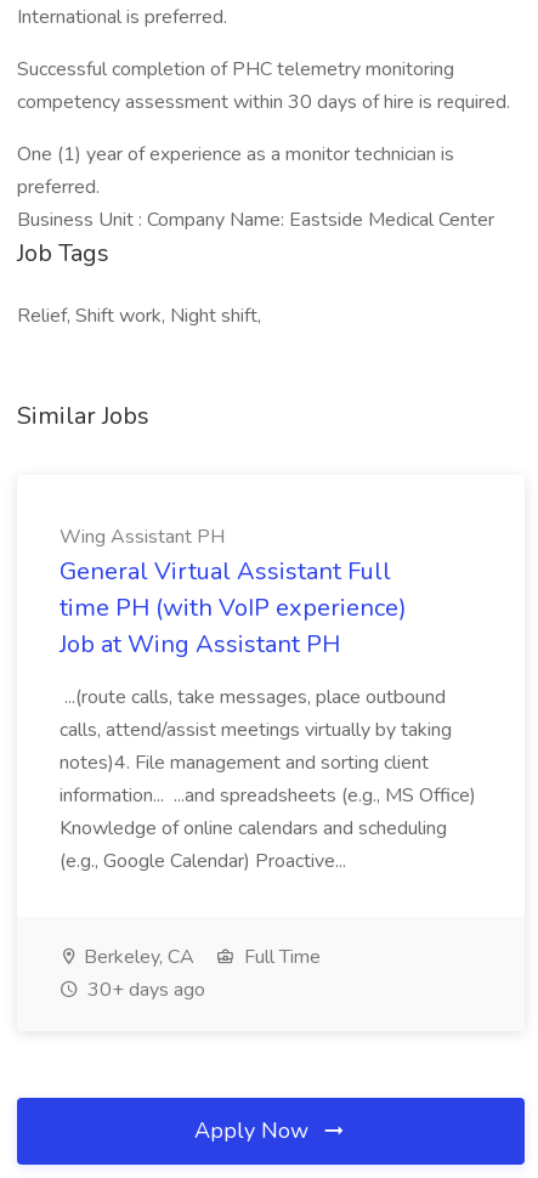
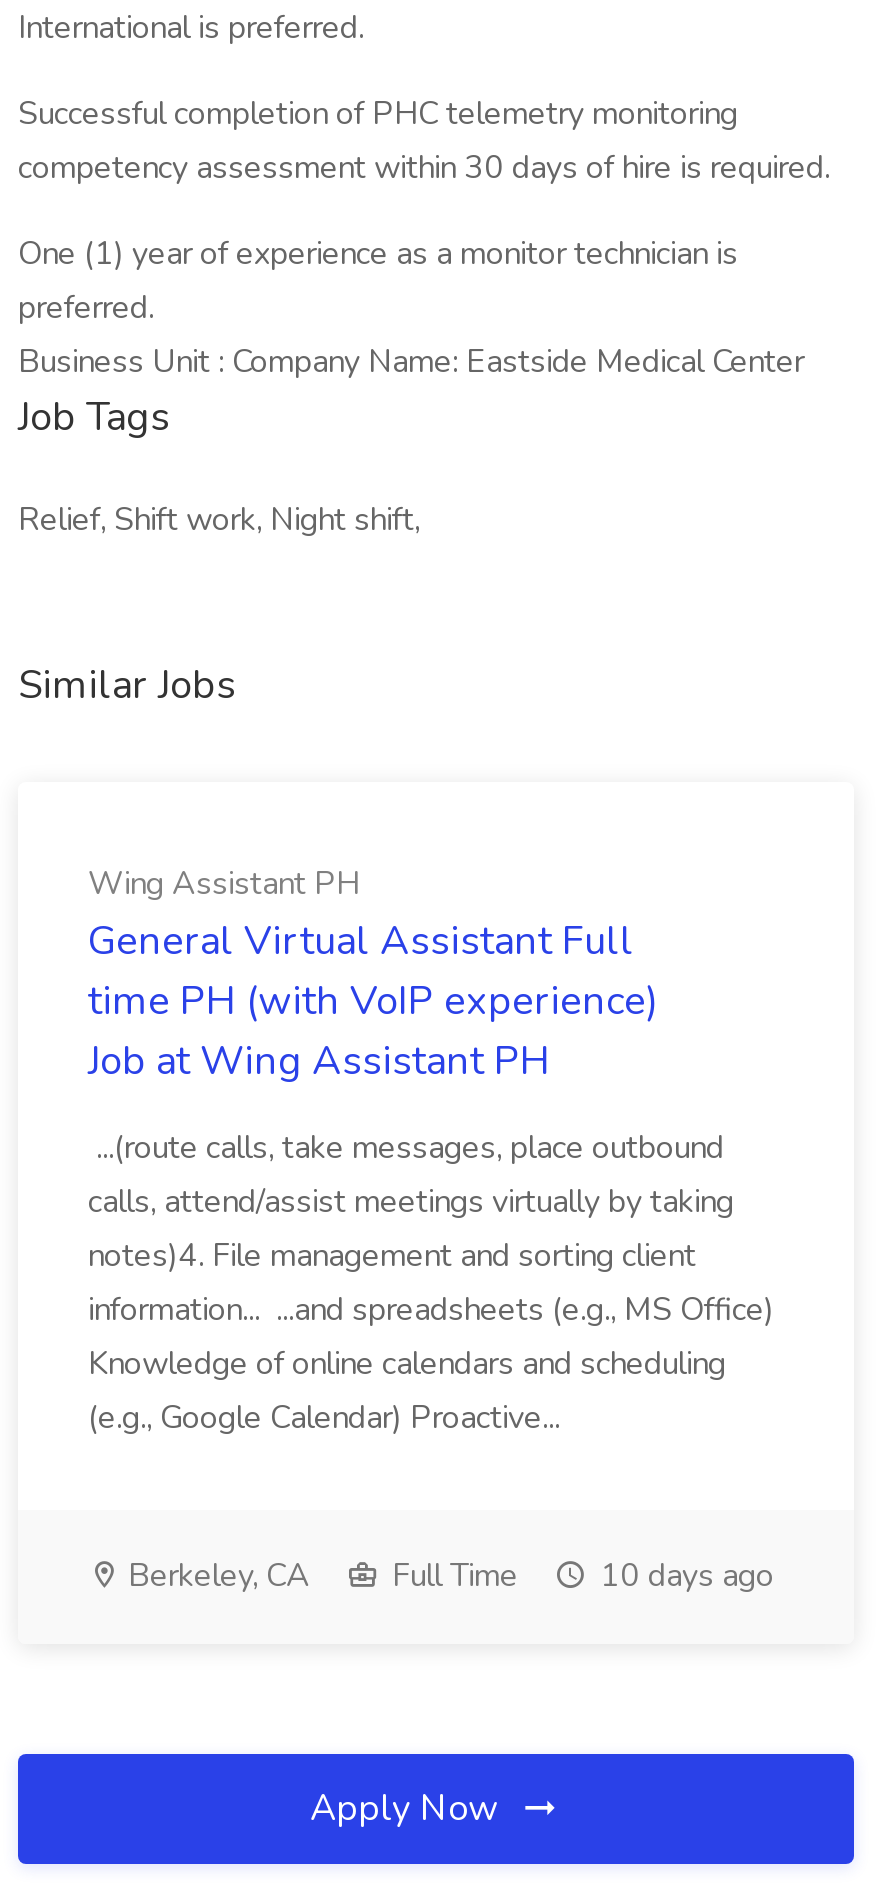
[83,976,205,1003] 30+ days ago -> [592,1554,774,1598] 10 days ago

